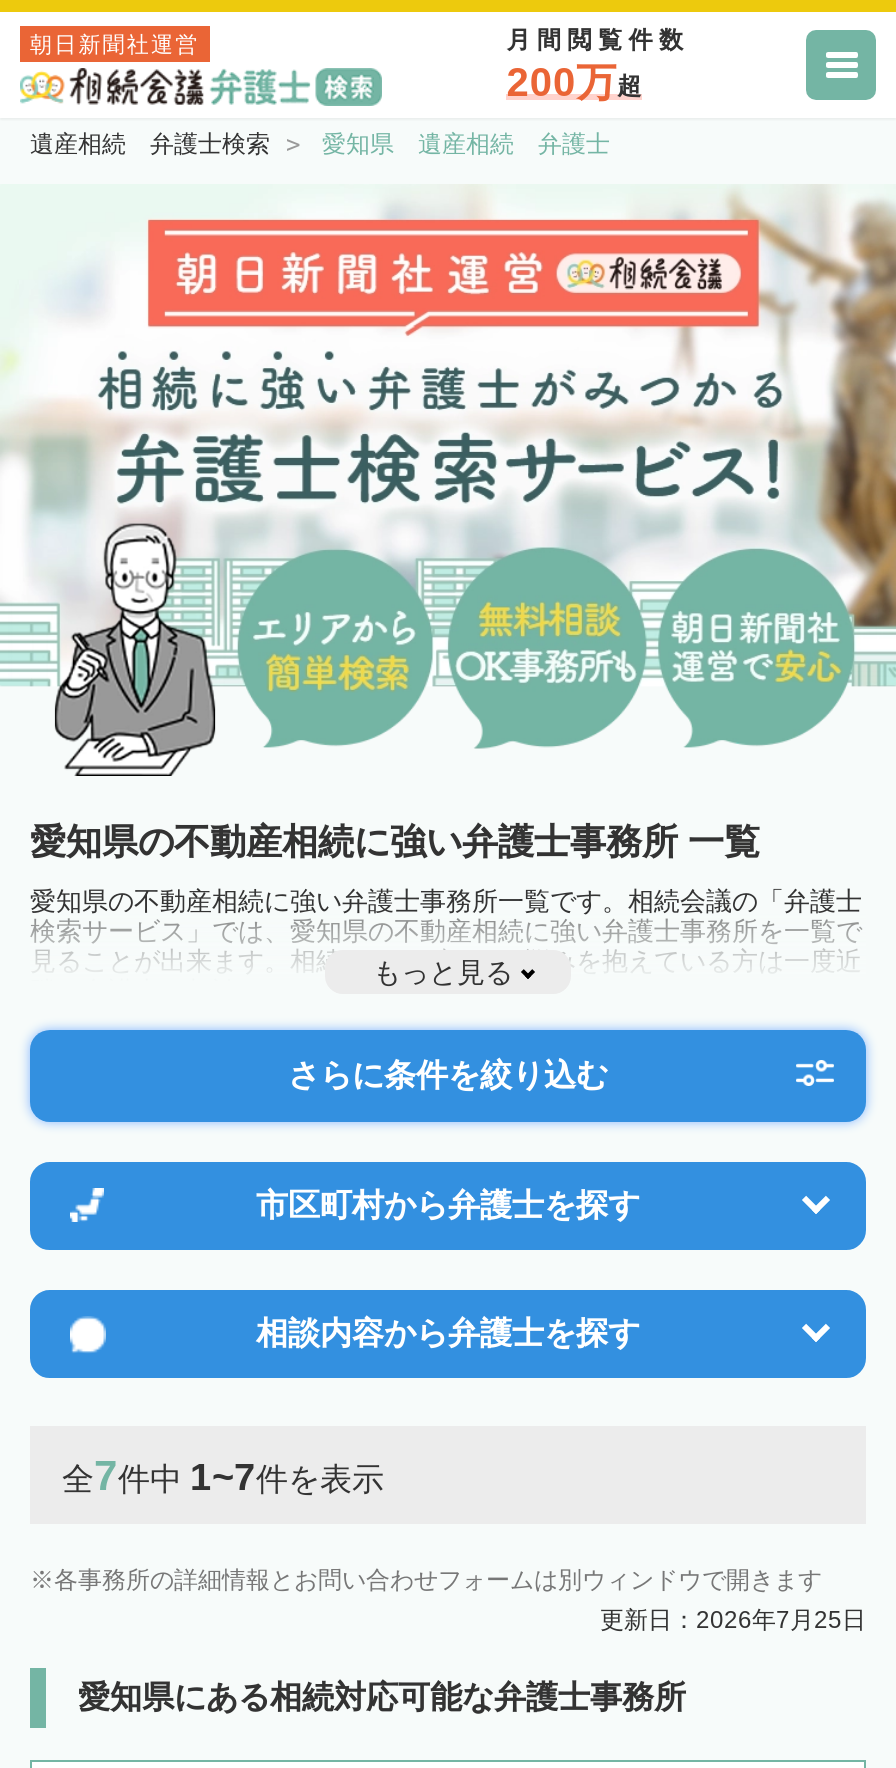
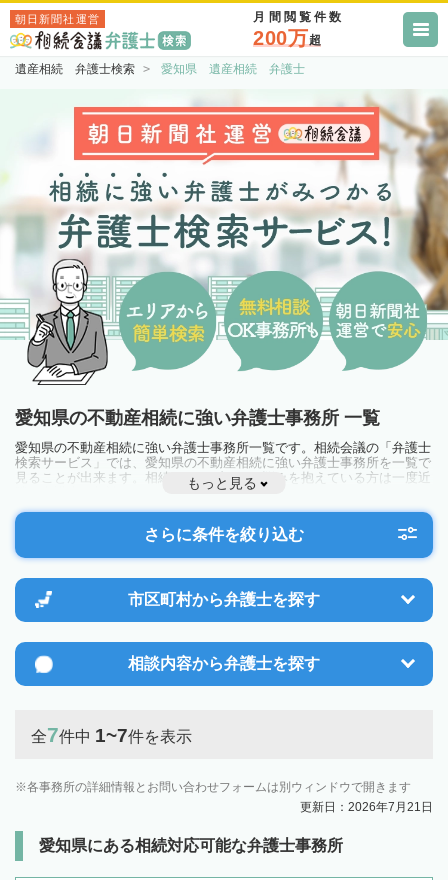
[600,1606,866,1634] 更新日：2026年7月25日 -> [300,800,433,814] 更新日：2026年7月21日

